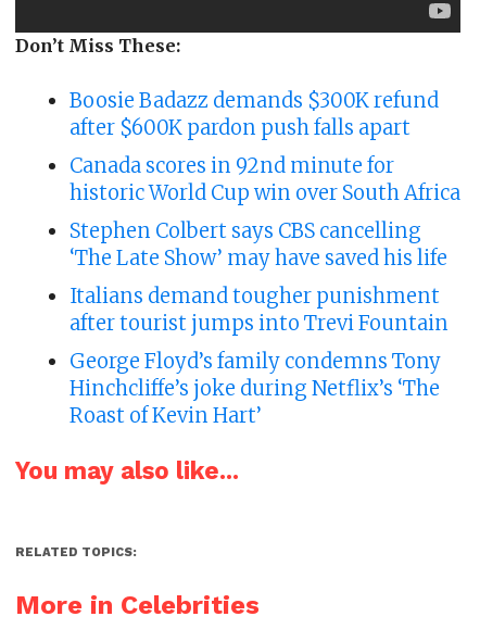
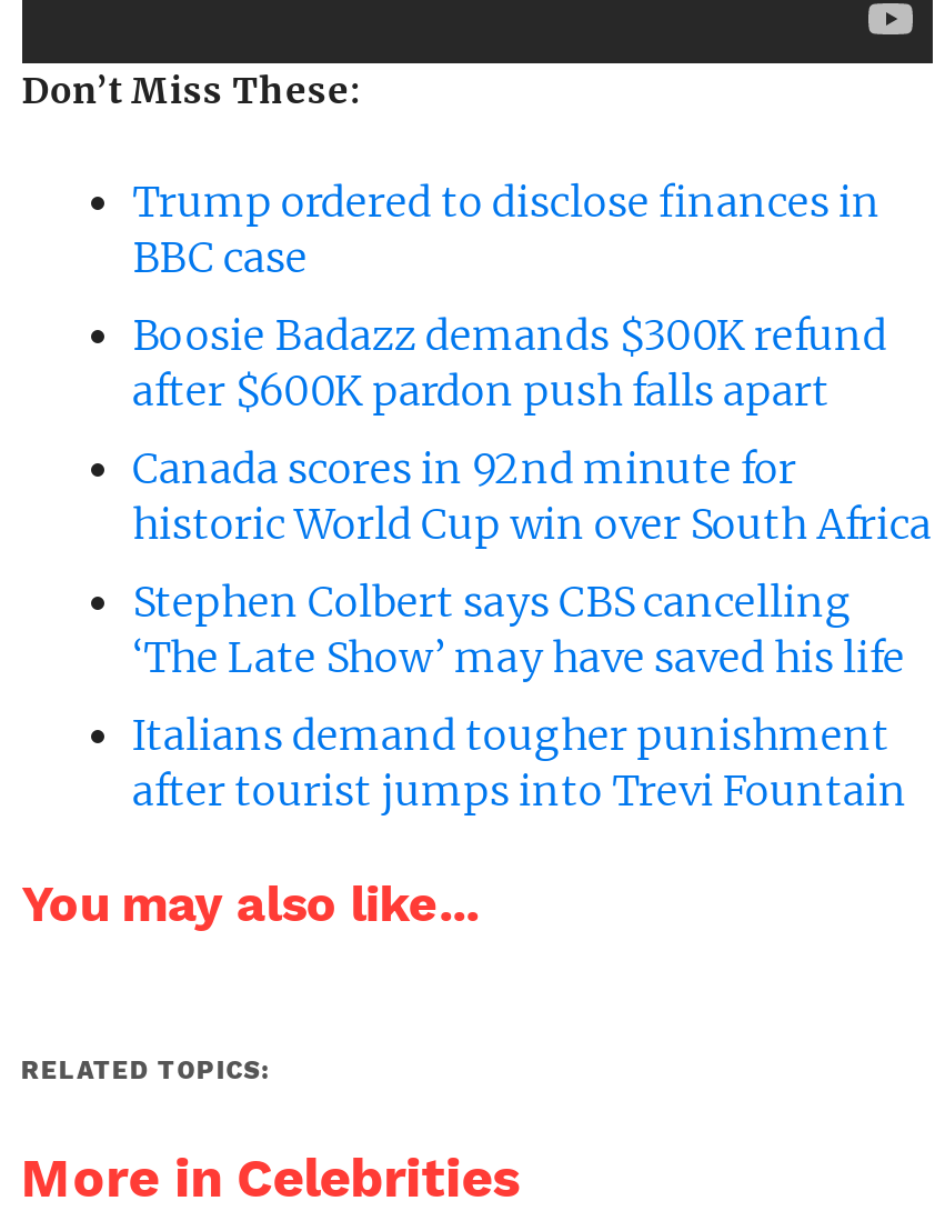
none -> [133,176,881,282] Trump ordered to disclose finances in | BBC case
moved [69,87,460,335] -> [133,309,932,815]: Boosie Badazz demands $300K refund | after $600K pardon push falls apart | Canada scores in 92nd minute for | historic World Cup win over South Africa | Stephen Colbert says CBS cancelling | ‘The Late Show’ may have saved his life | Italians demand tougher punishment | after tourist jumps into Trevi Fountain
[69,348,441,427] George Floyd’s family condemns Tony | Hinchcliffe’s joke during Netflix’s ‘The | Roast of Kevin Hart’ -> none

